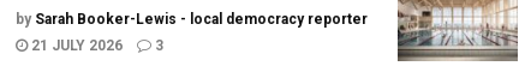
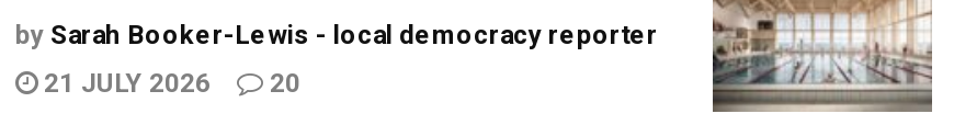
[28,37,163,54] 21 JULY 2026 3 -> [37,68,300,99] 21 JULY 2026 20

